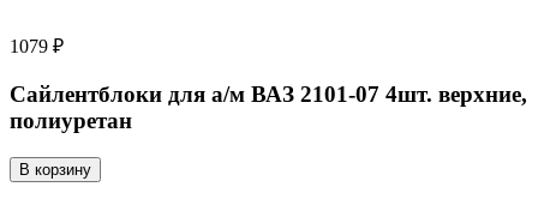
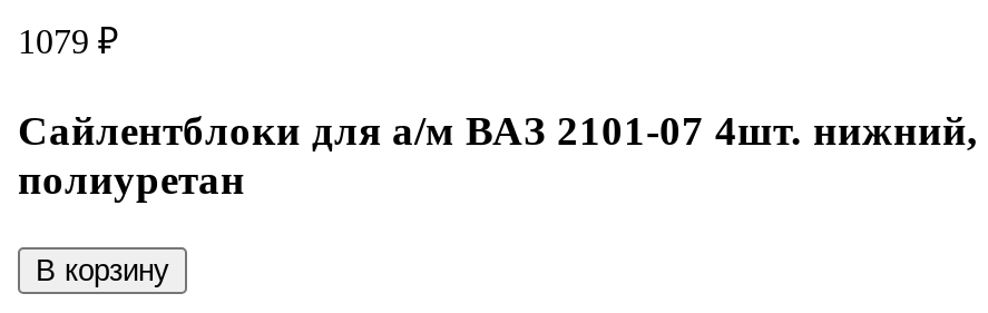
[10,81,527,106] Сайлентблоки для а/м ВАЗ 2101-07 4шт. верхние, -> [18,106,978,153] Сайлентблоки для а/м ВАЗ 2101-07 4шт. нижний,

